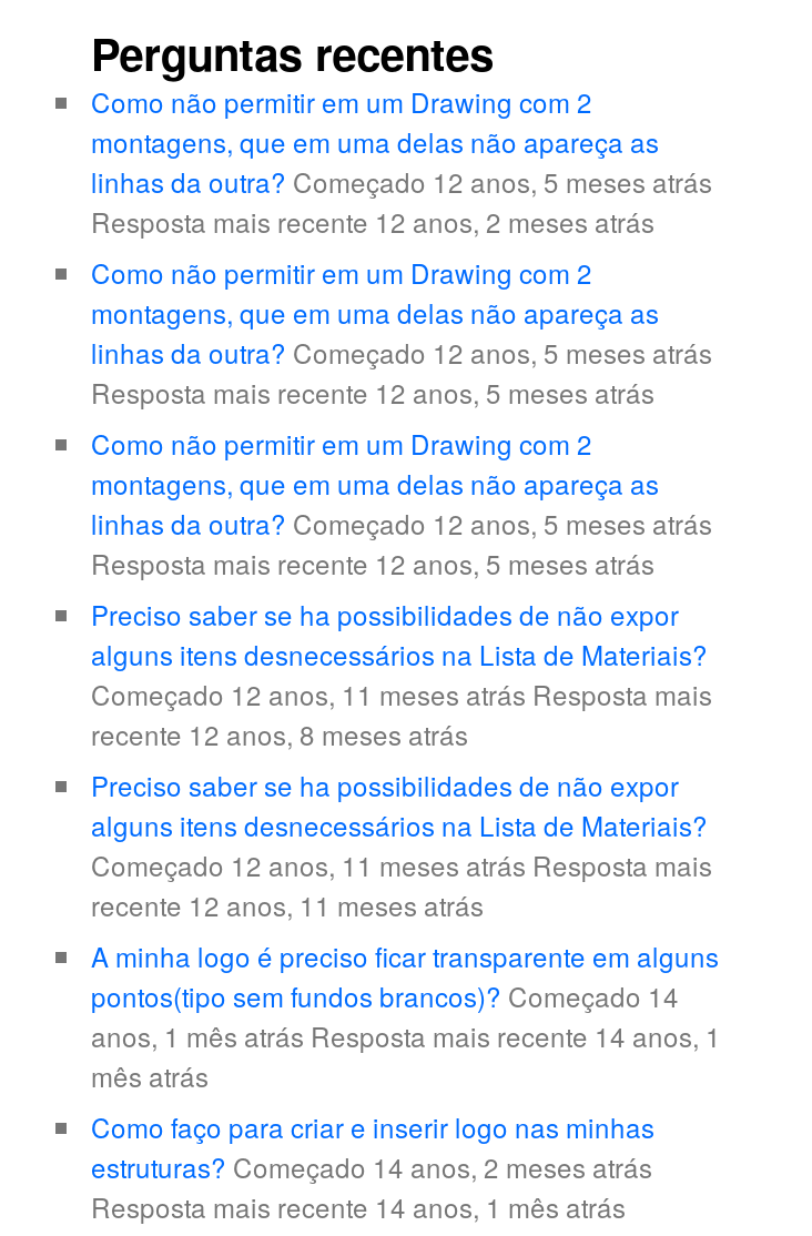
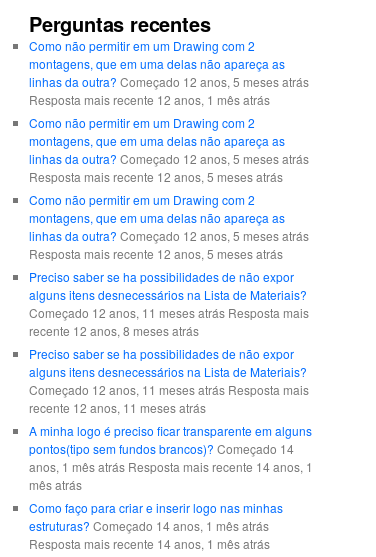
[91,203,654,241] Resposta mais recente 12 anos, 2 meses atrás -> [29,91,270,108] Resposta mais recente 12 anos, 1 mês atrás
[91,1148,652,1186] estruturas? Começado 14 anos, 2 meses atrás -> [29,517,269,534] estruturas? Começado 14 anos, 1 mês atrás

